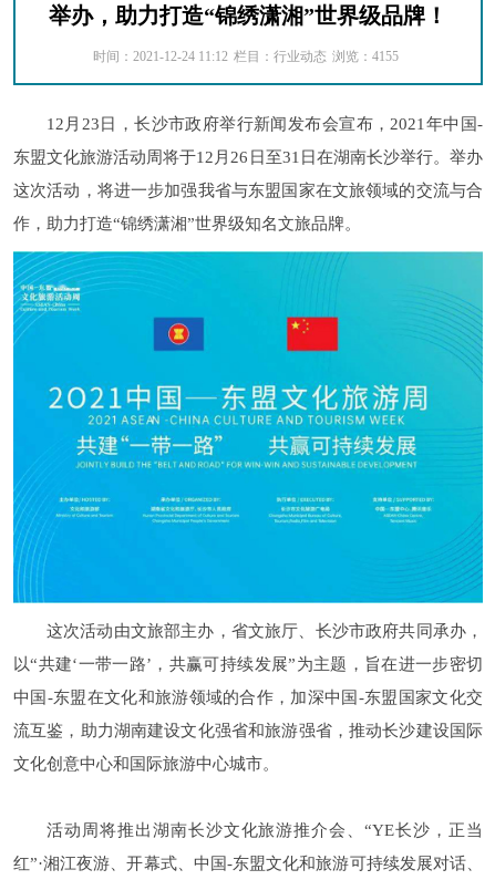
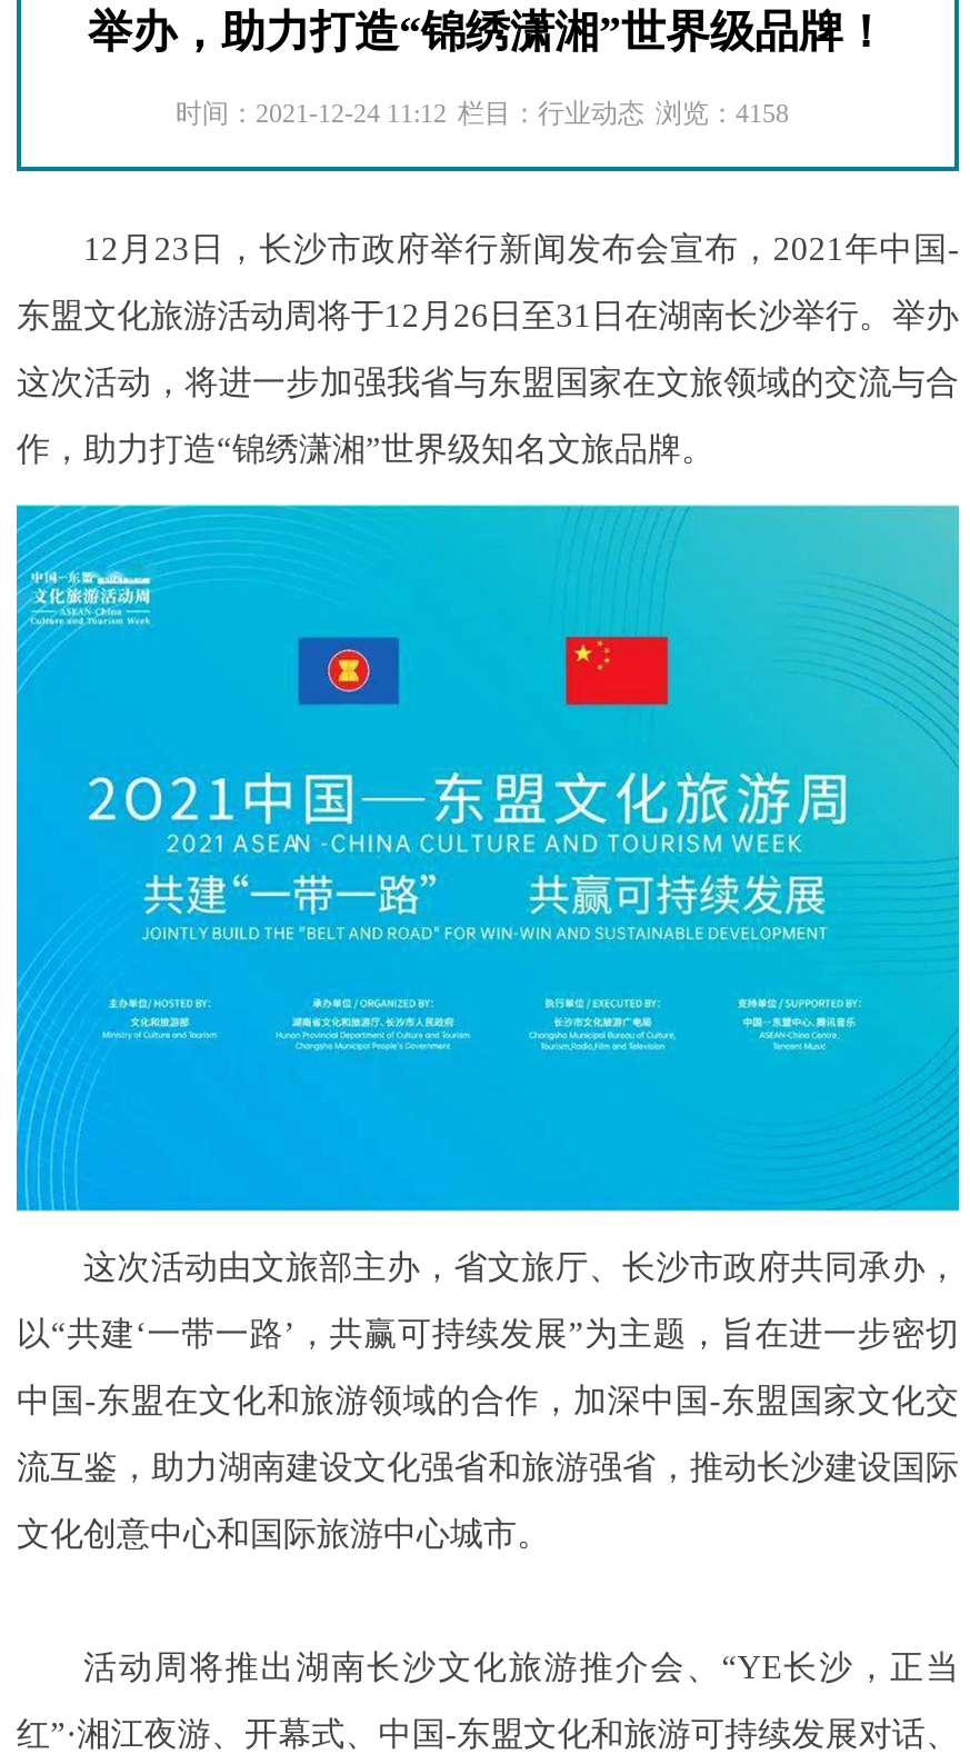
[92,48,398,64] 时间：2021-12-24 11:12 栏目：行业动态 浏览：4155 -> [176,97,789,128] 时间：2021-12-24 11:12 栏目：行业动态 浏览：4158

